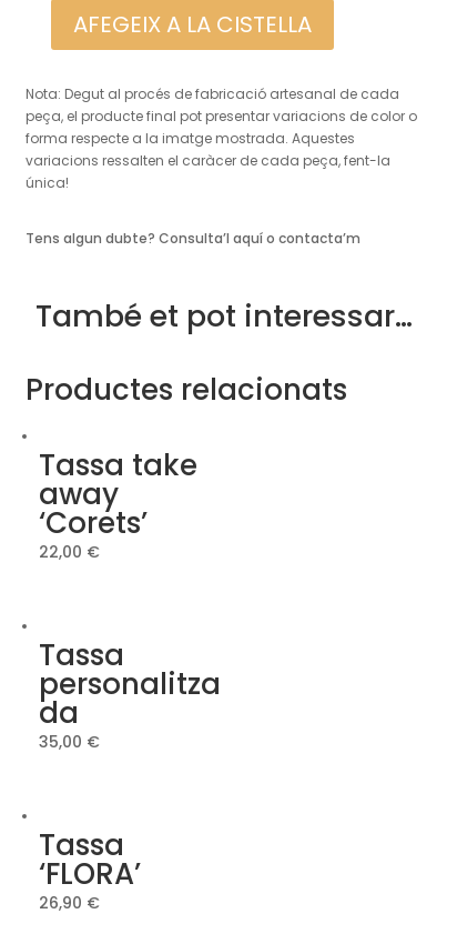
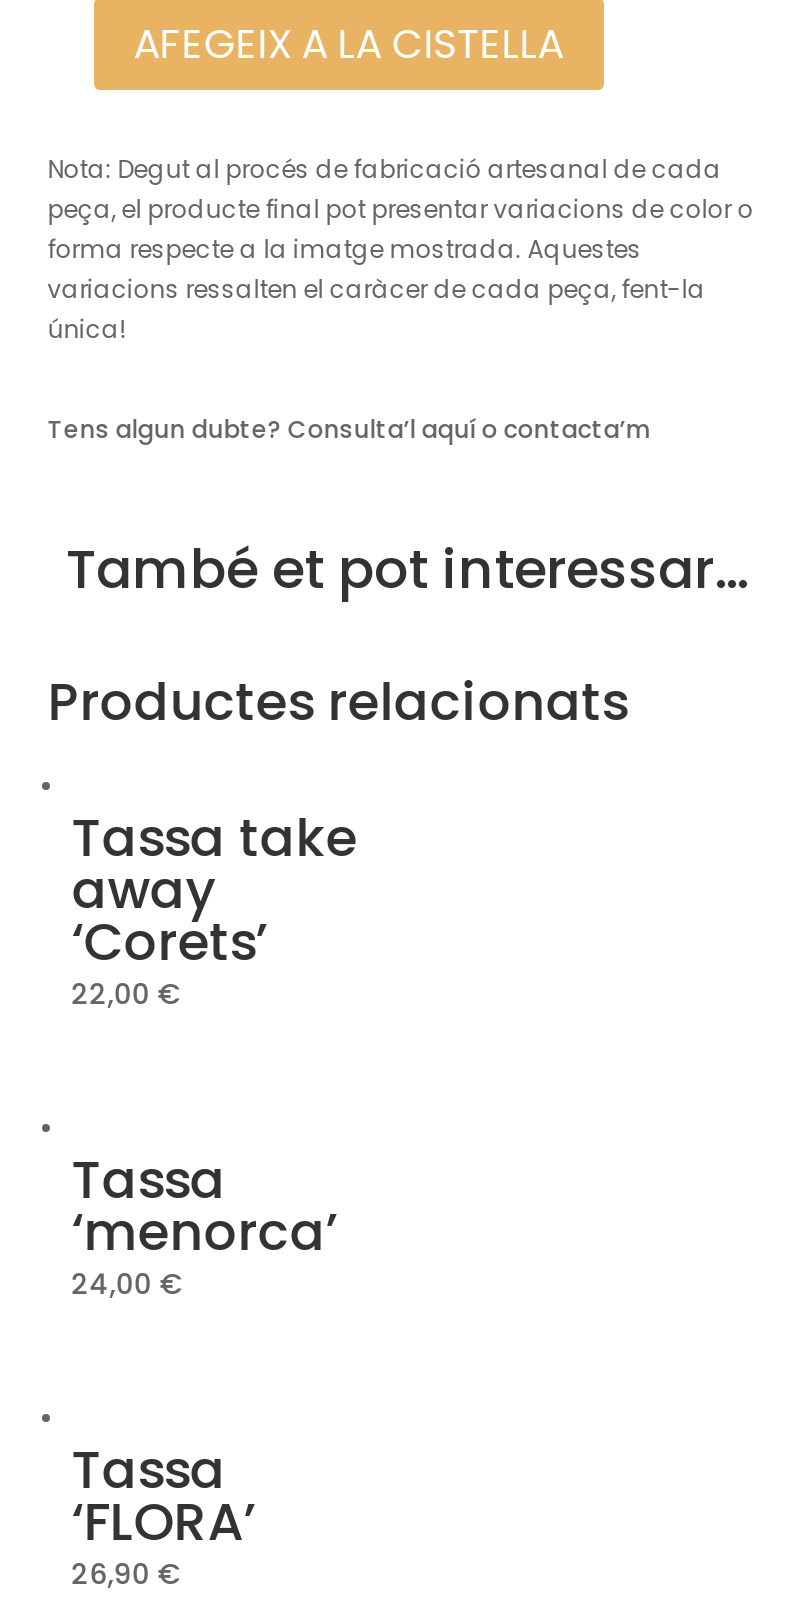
[39,664,221,753] personalitza | da | 35,00 € -> [72,1196,338,1304] ‘menorca’ | 24,00 €

